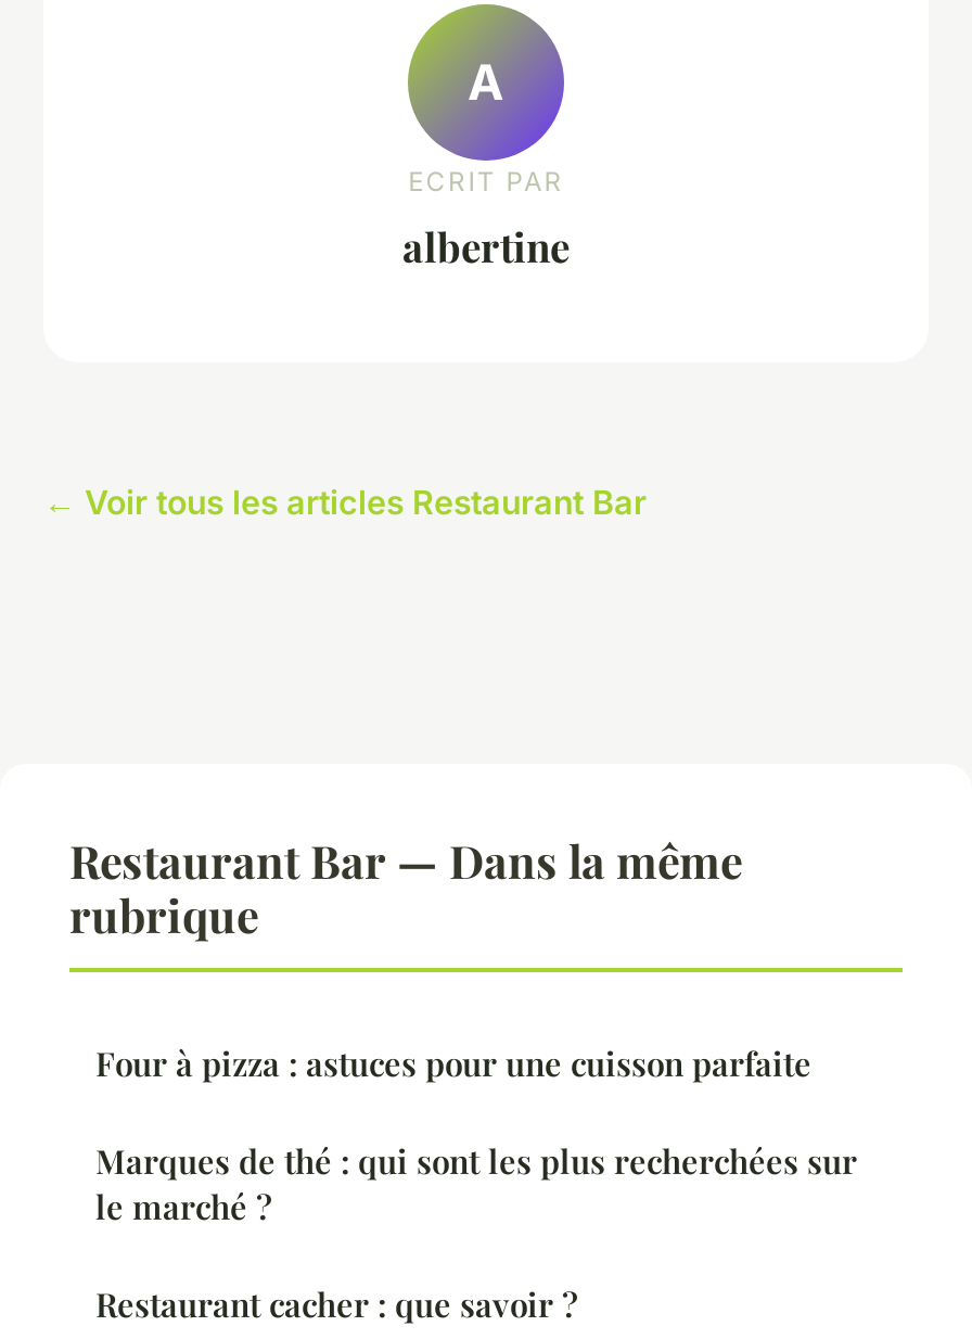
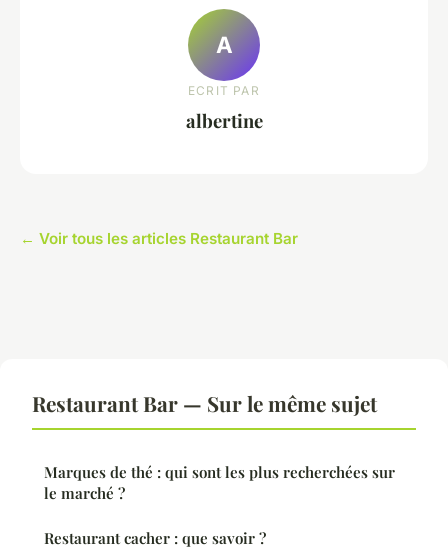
[69,830,811,1086] Restaurant Bar — Dans la même | rubrique | Four à pizza : astuces pour une cuisson parfaite -> [32,389,377,417] Restaurant Bar — Sur le même sujet

